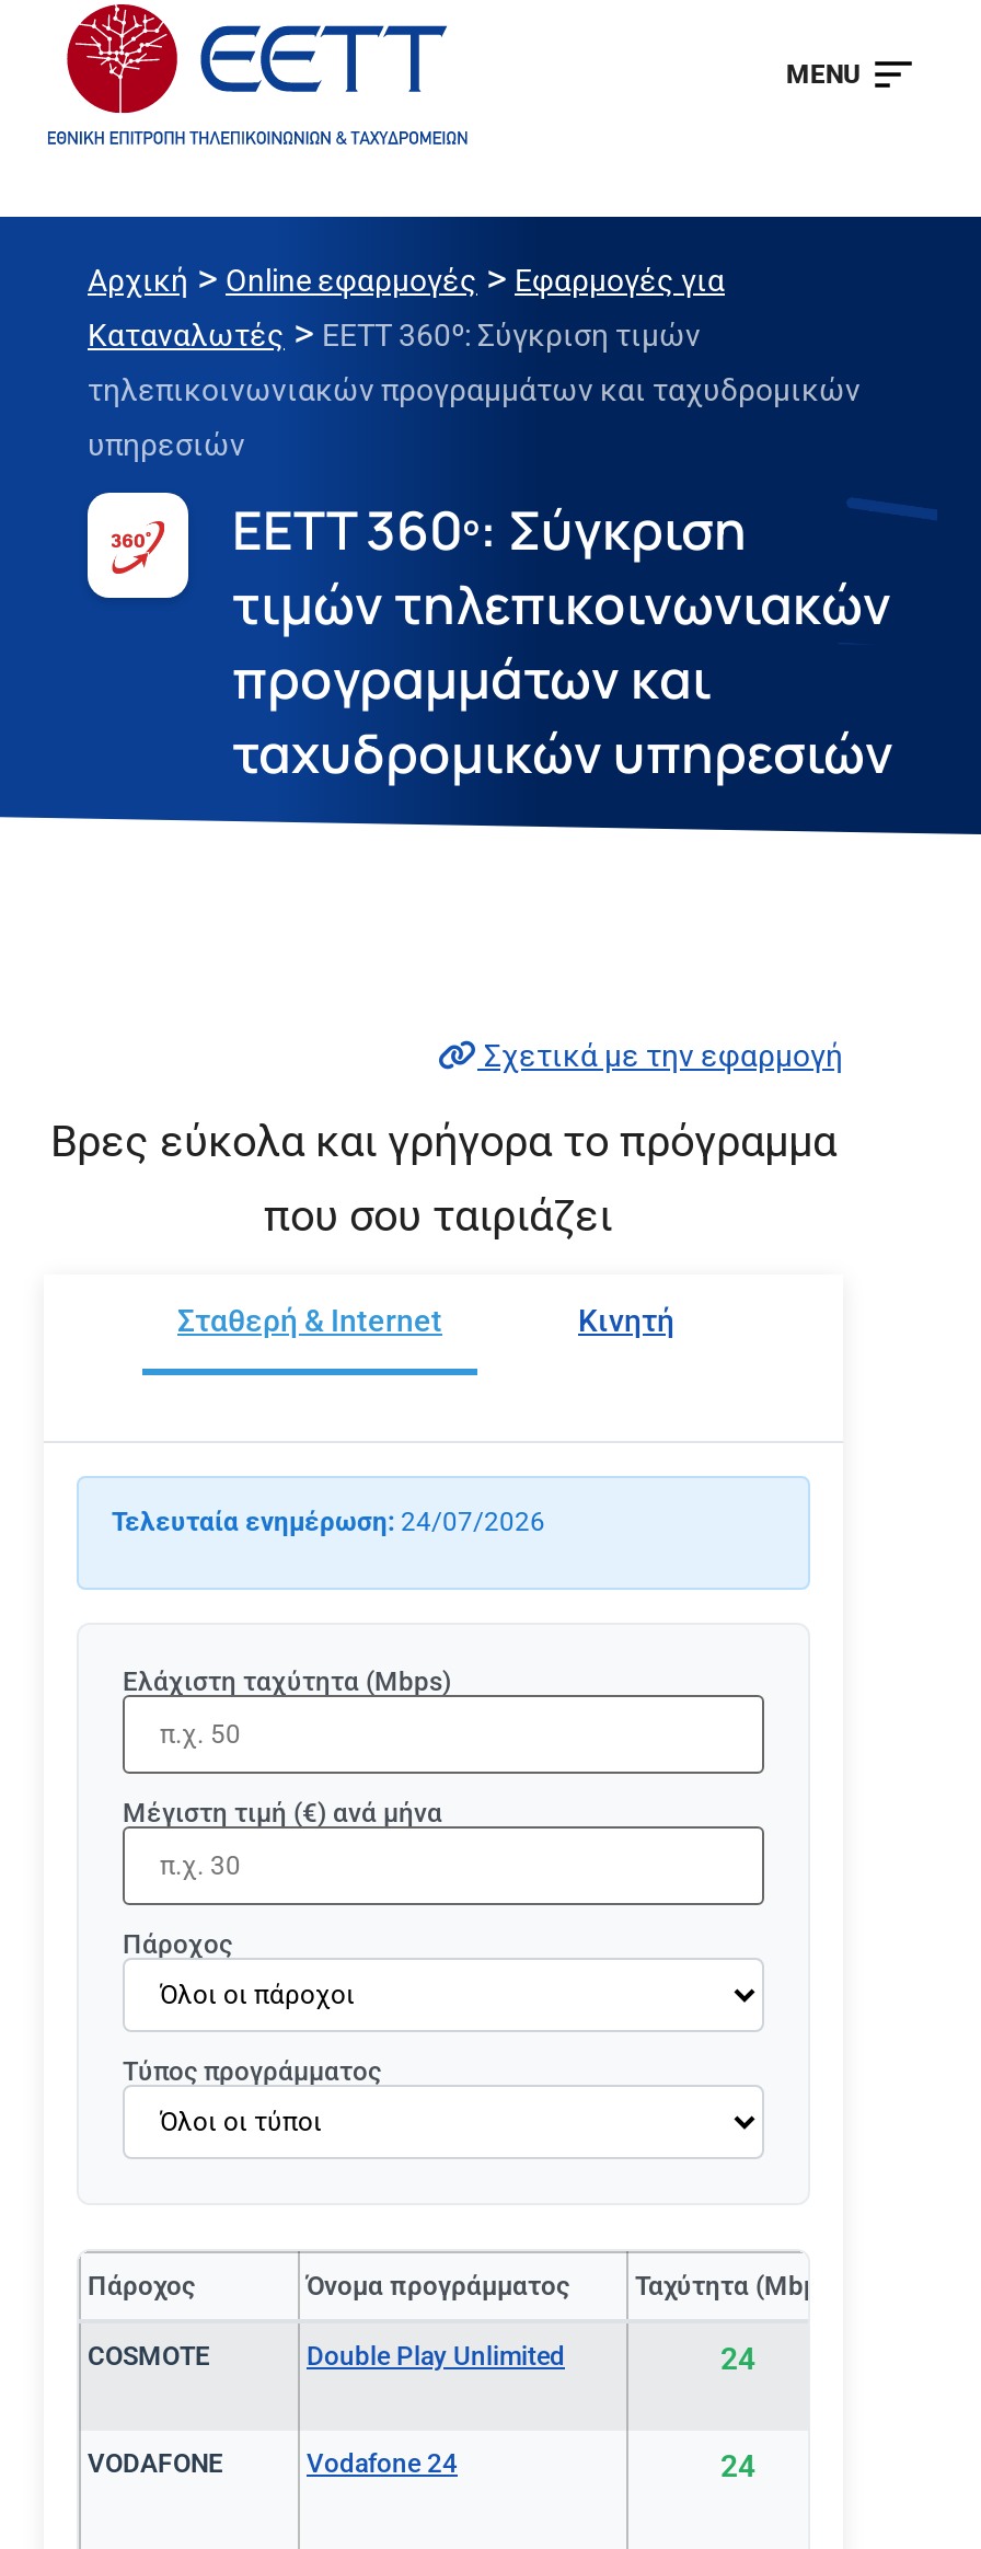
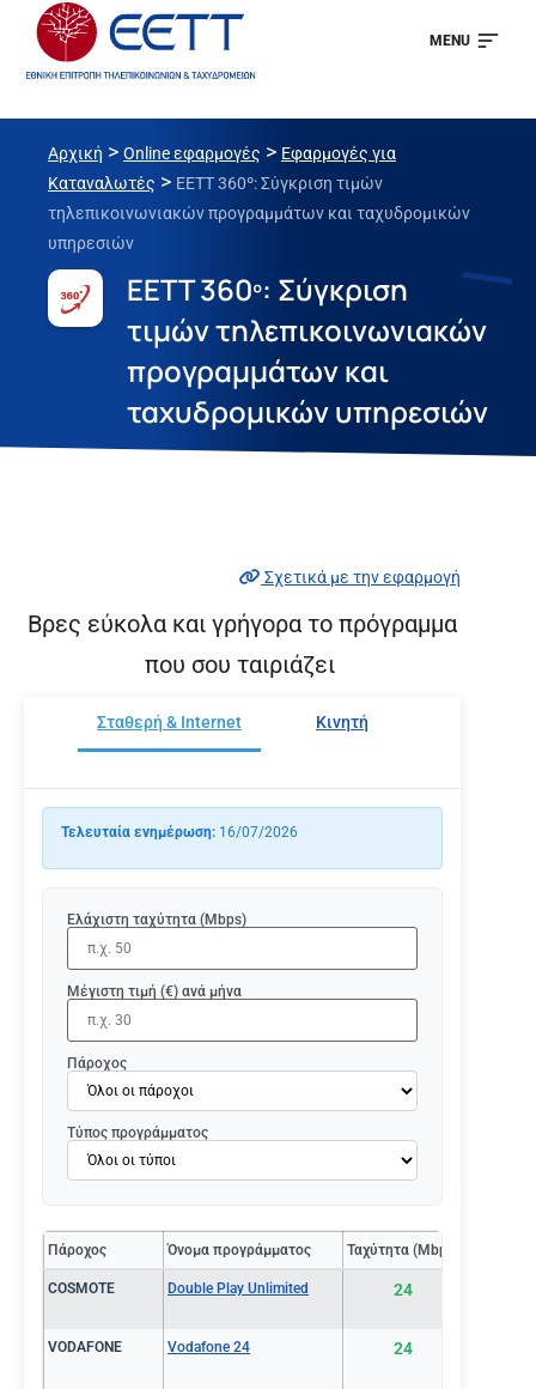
[112,1507,545,1538] Τελευταία ενημέρωση: 24/07/2026 -> [61,824,298,841] Τελευταία ενημέρωση: 16/07/2026

